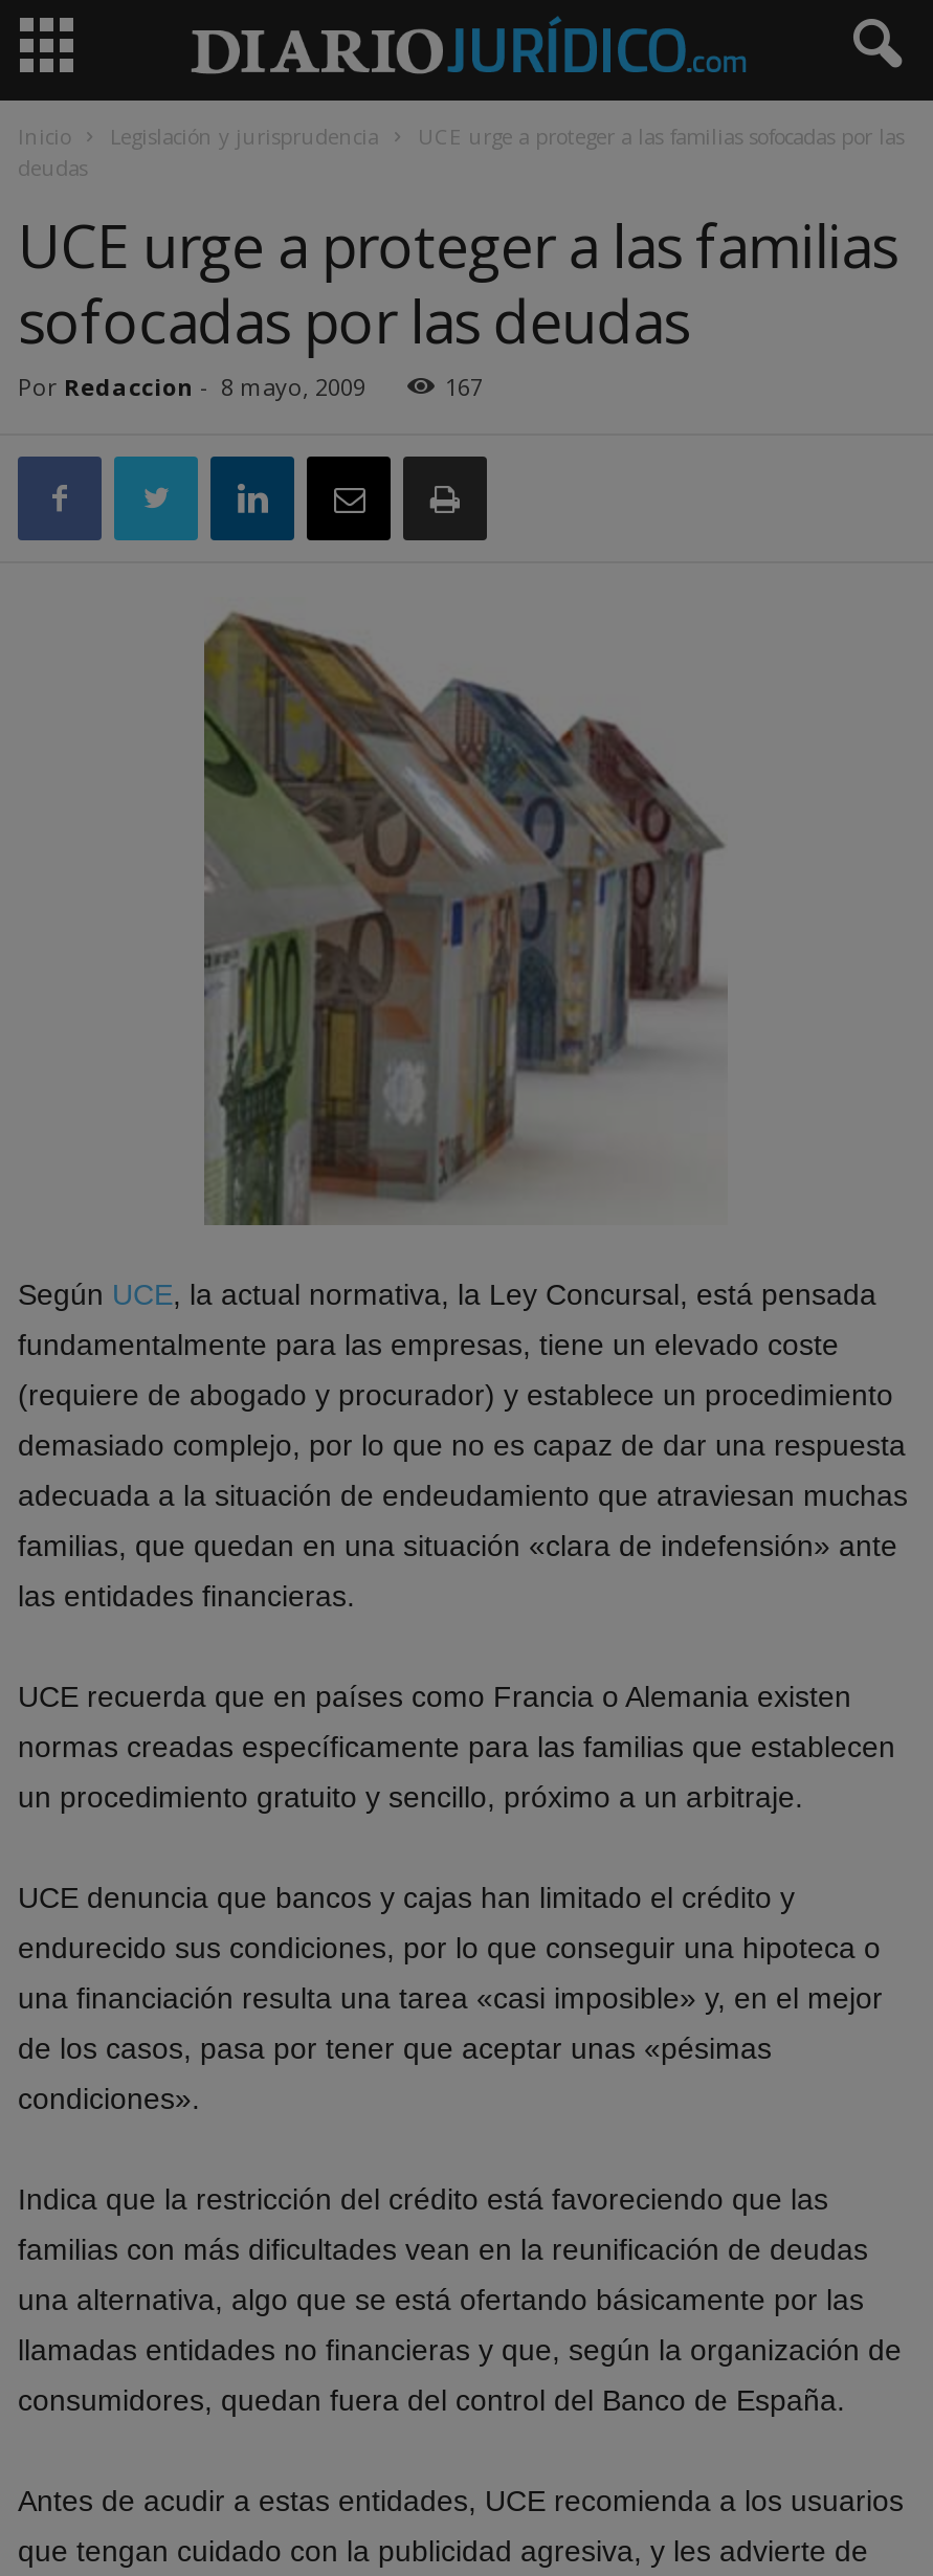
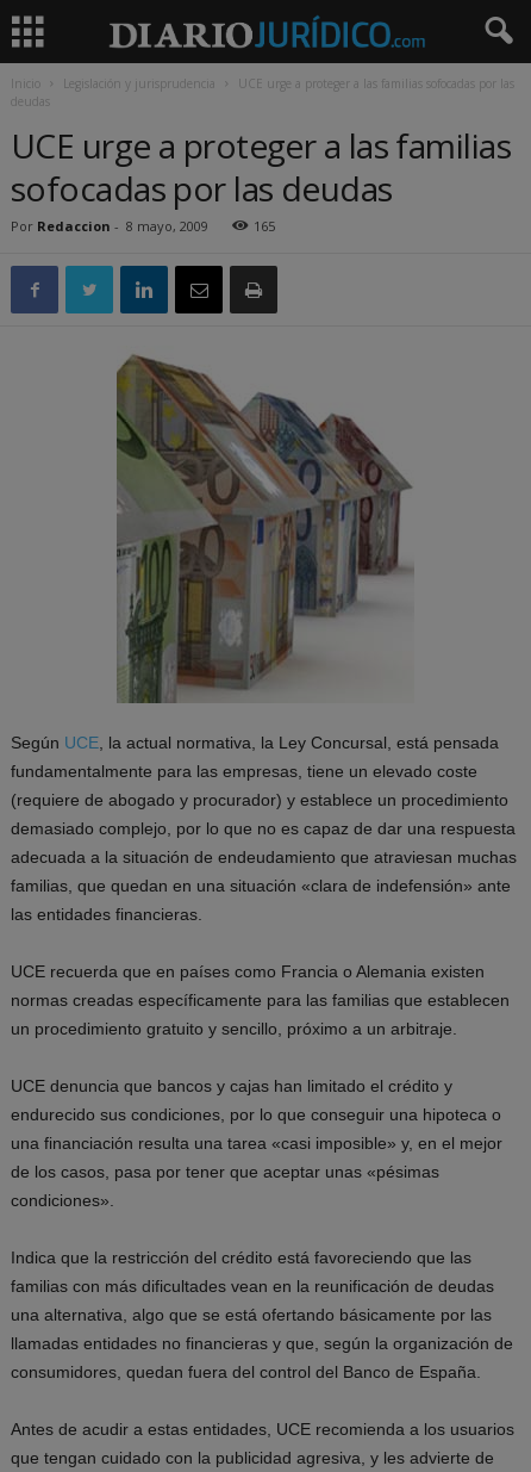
[445,371,483,402] 167 -> [254,217,275,235] 165

